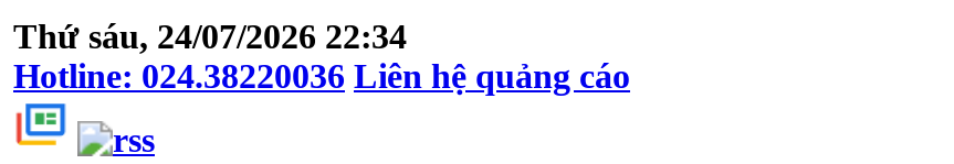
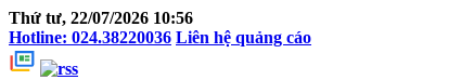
[13,18,407,55] Thứ sáu, 24/07/2026 22:34 -> [9,9,193,27] Thứ tư, 22/07/2026 10:56

